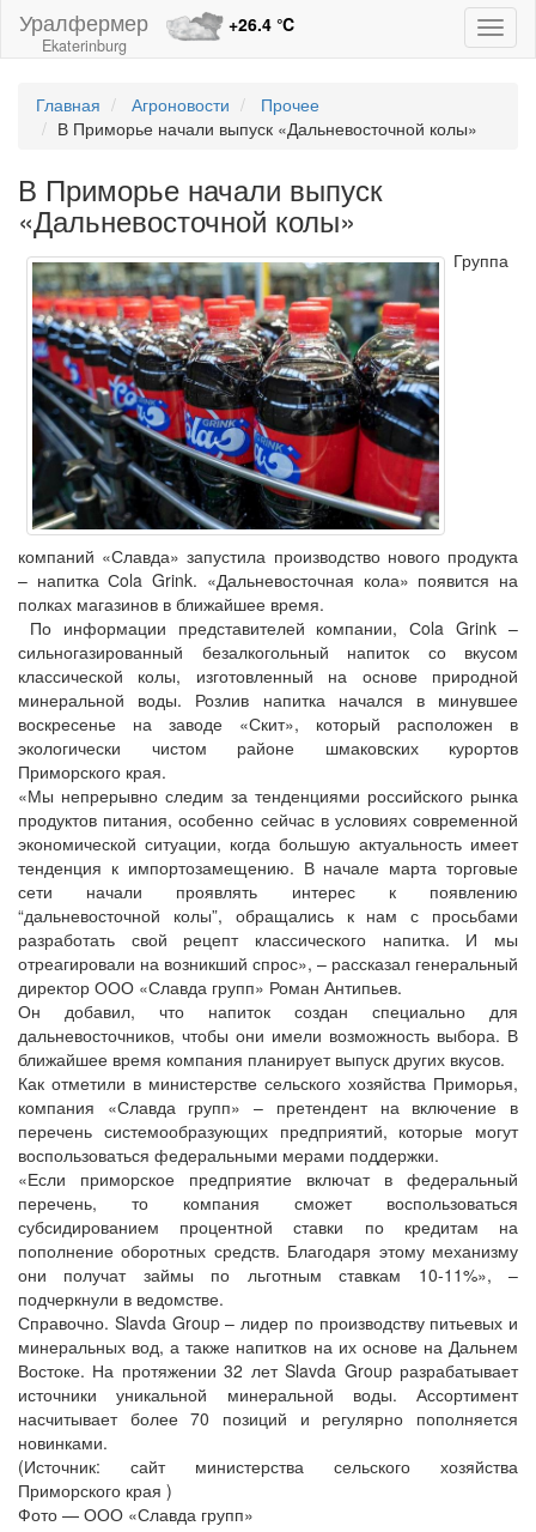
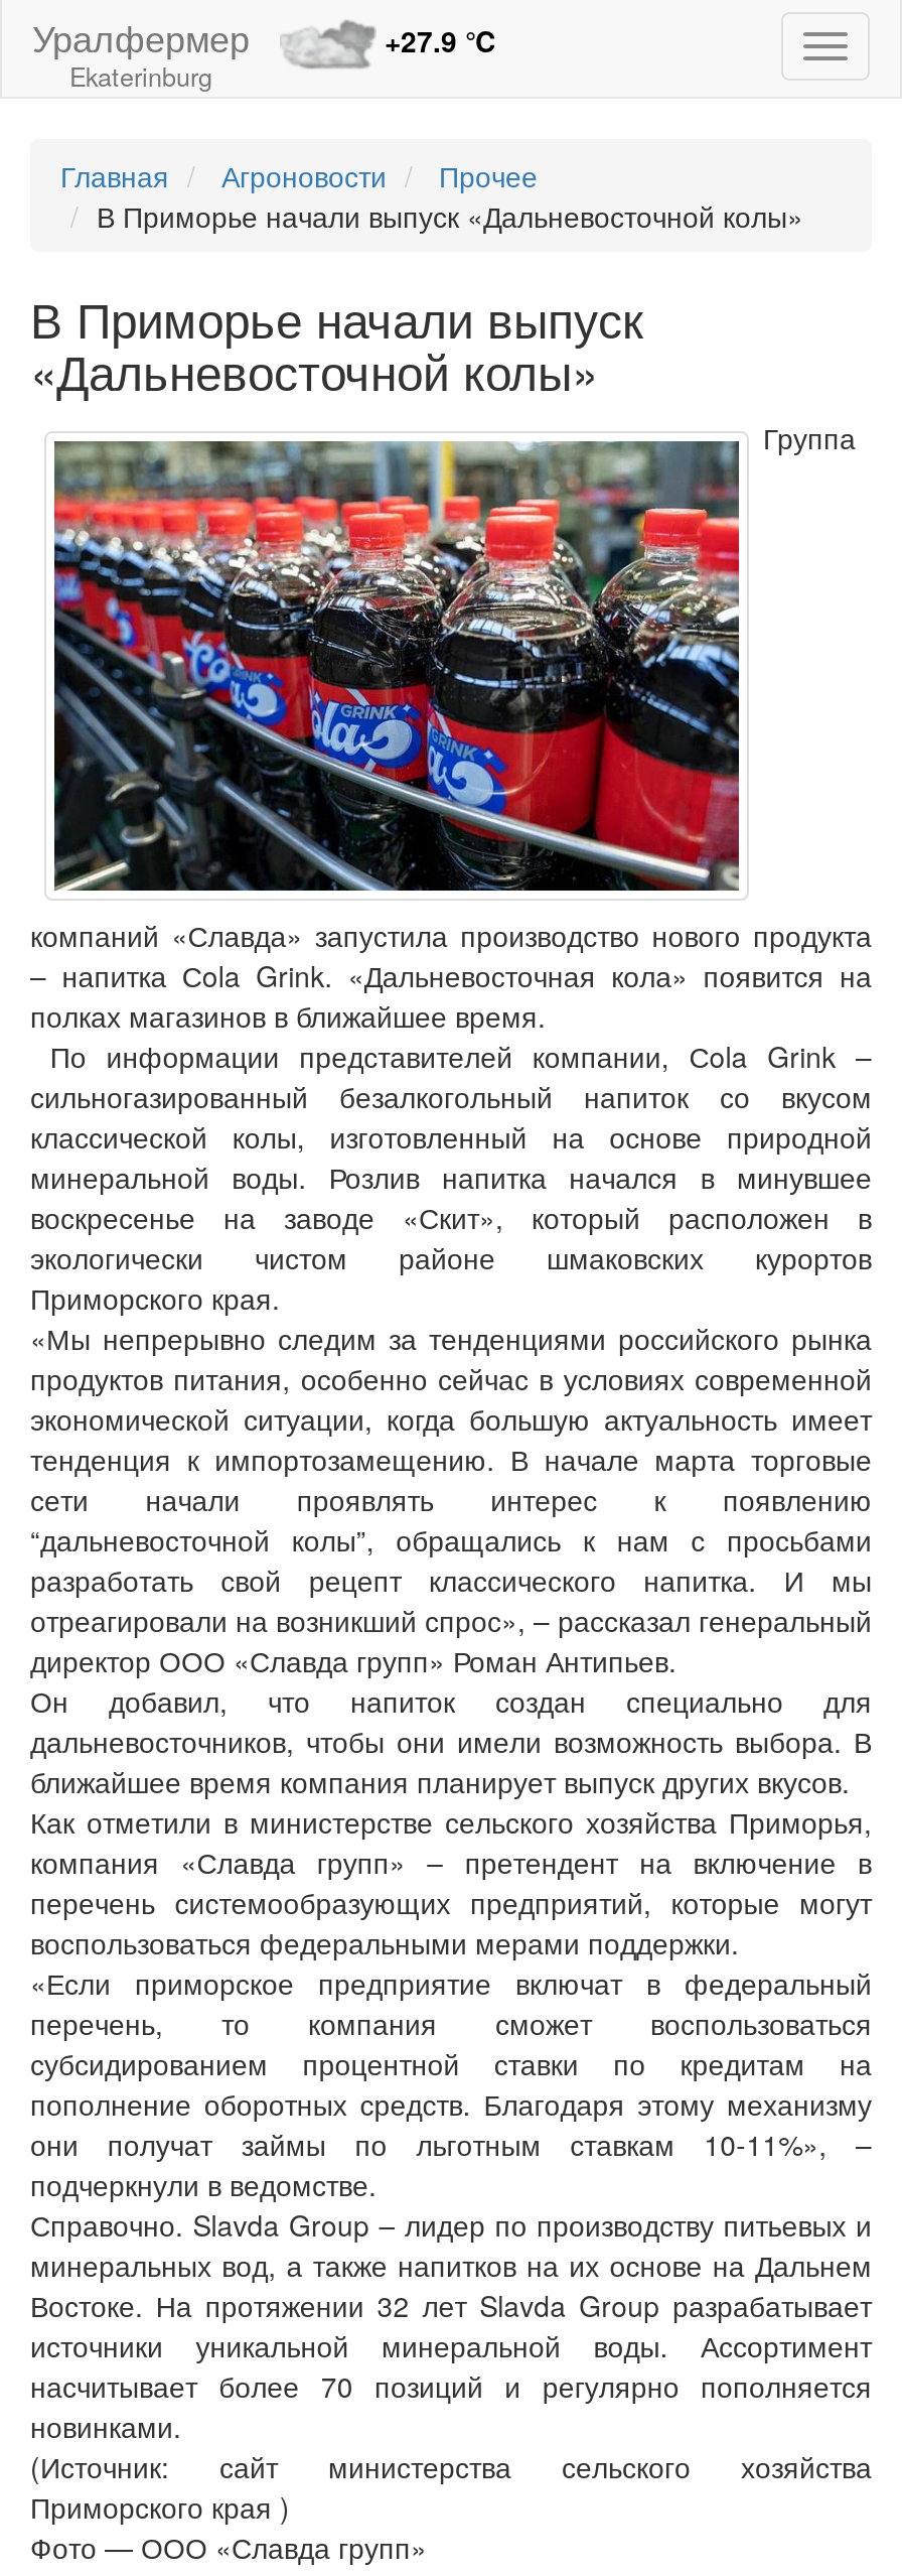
[229,12,296,36] +26.4 ℃ -> [385,20,497,60] +27.9 ℃

